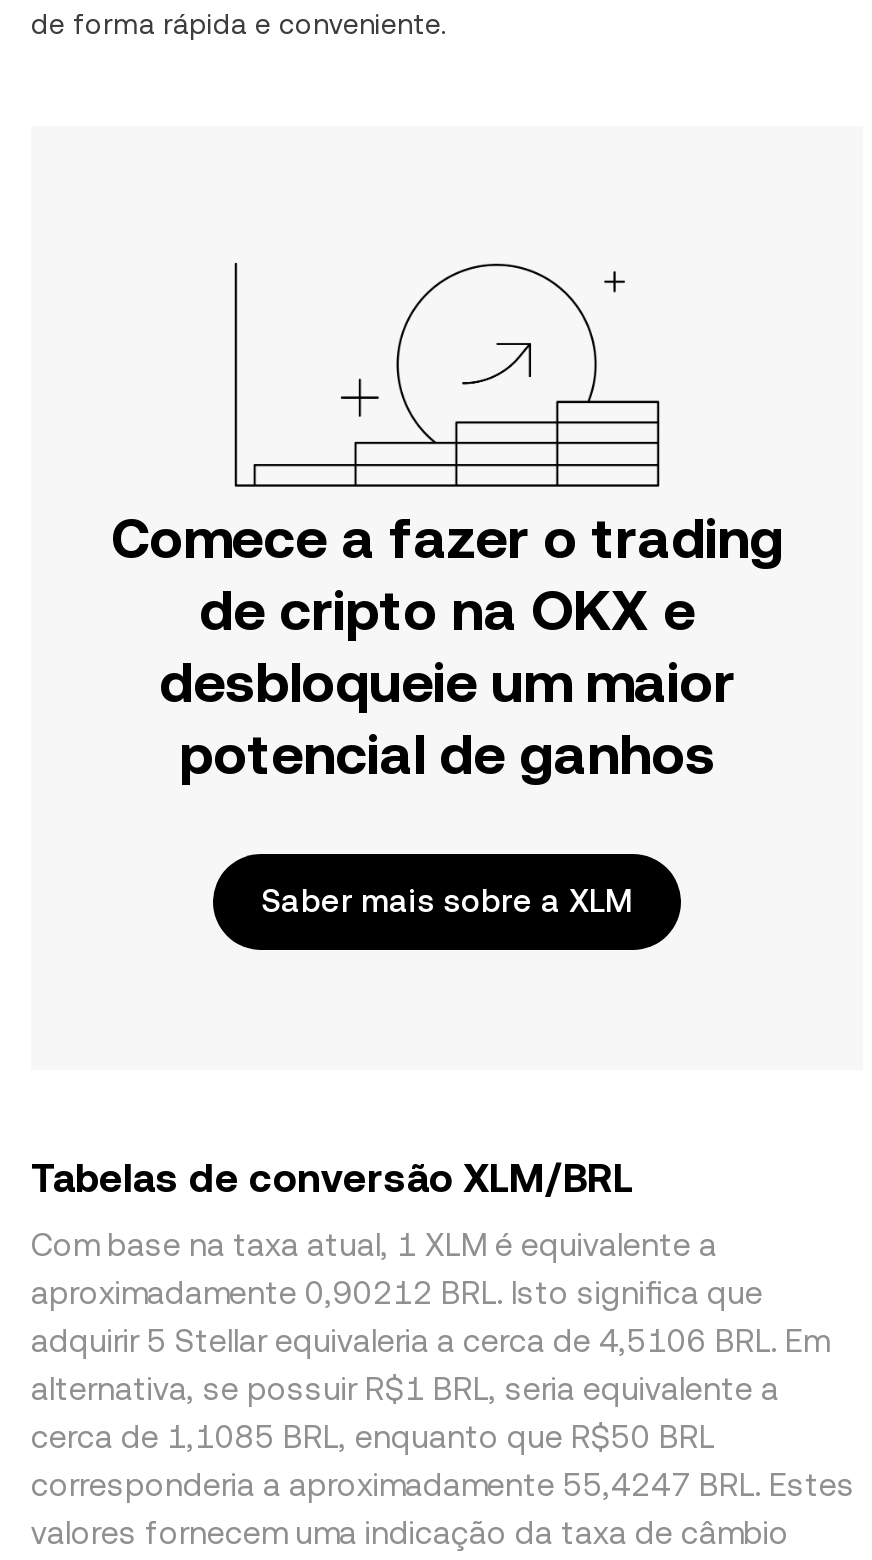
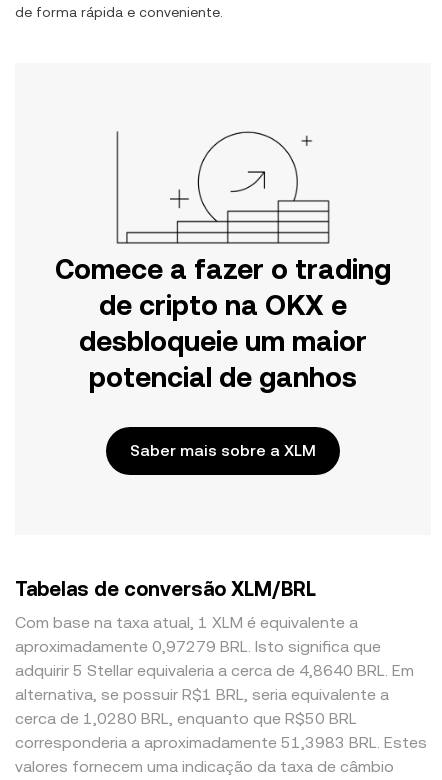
[31,1274,763,1312] aproximadamente 0,90212 BRL. Isto significa que -> [15,637,381,656] aproximadamente 0,97279 BRL. Isto significa que
[31,1322,829,1360] adquirir 5 Stellar equivaleria a cerca de 4,5106 BRL. Em -> [15,661,414,680] adquirir 5 Stellar equivaleria a cerca de 4,8640 BRL. Em
[31,1418,715,1456] cerca de 1,1085 BRL, enquanto que R$50 BRL -> [15,709,357,728] cerca de 1,0280 BRL, enquanto que R$50 BRL
[31,1466,855,1504] corresponderia a aproximadamente 55,4247 BRL. Estes -> [15,733,427,752] corresponderia a aproximadamente 51,3983 BRL. Estes

